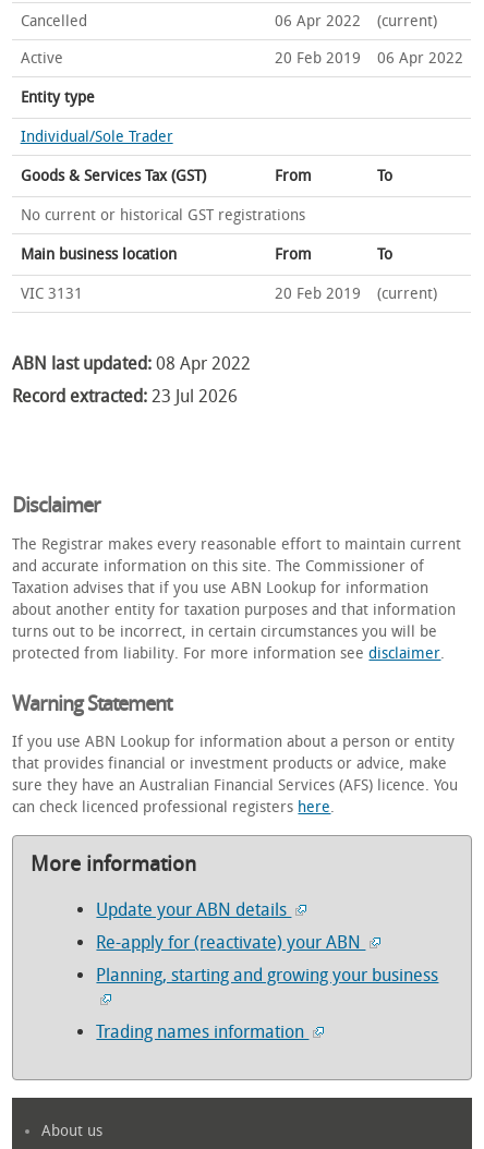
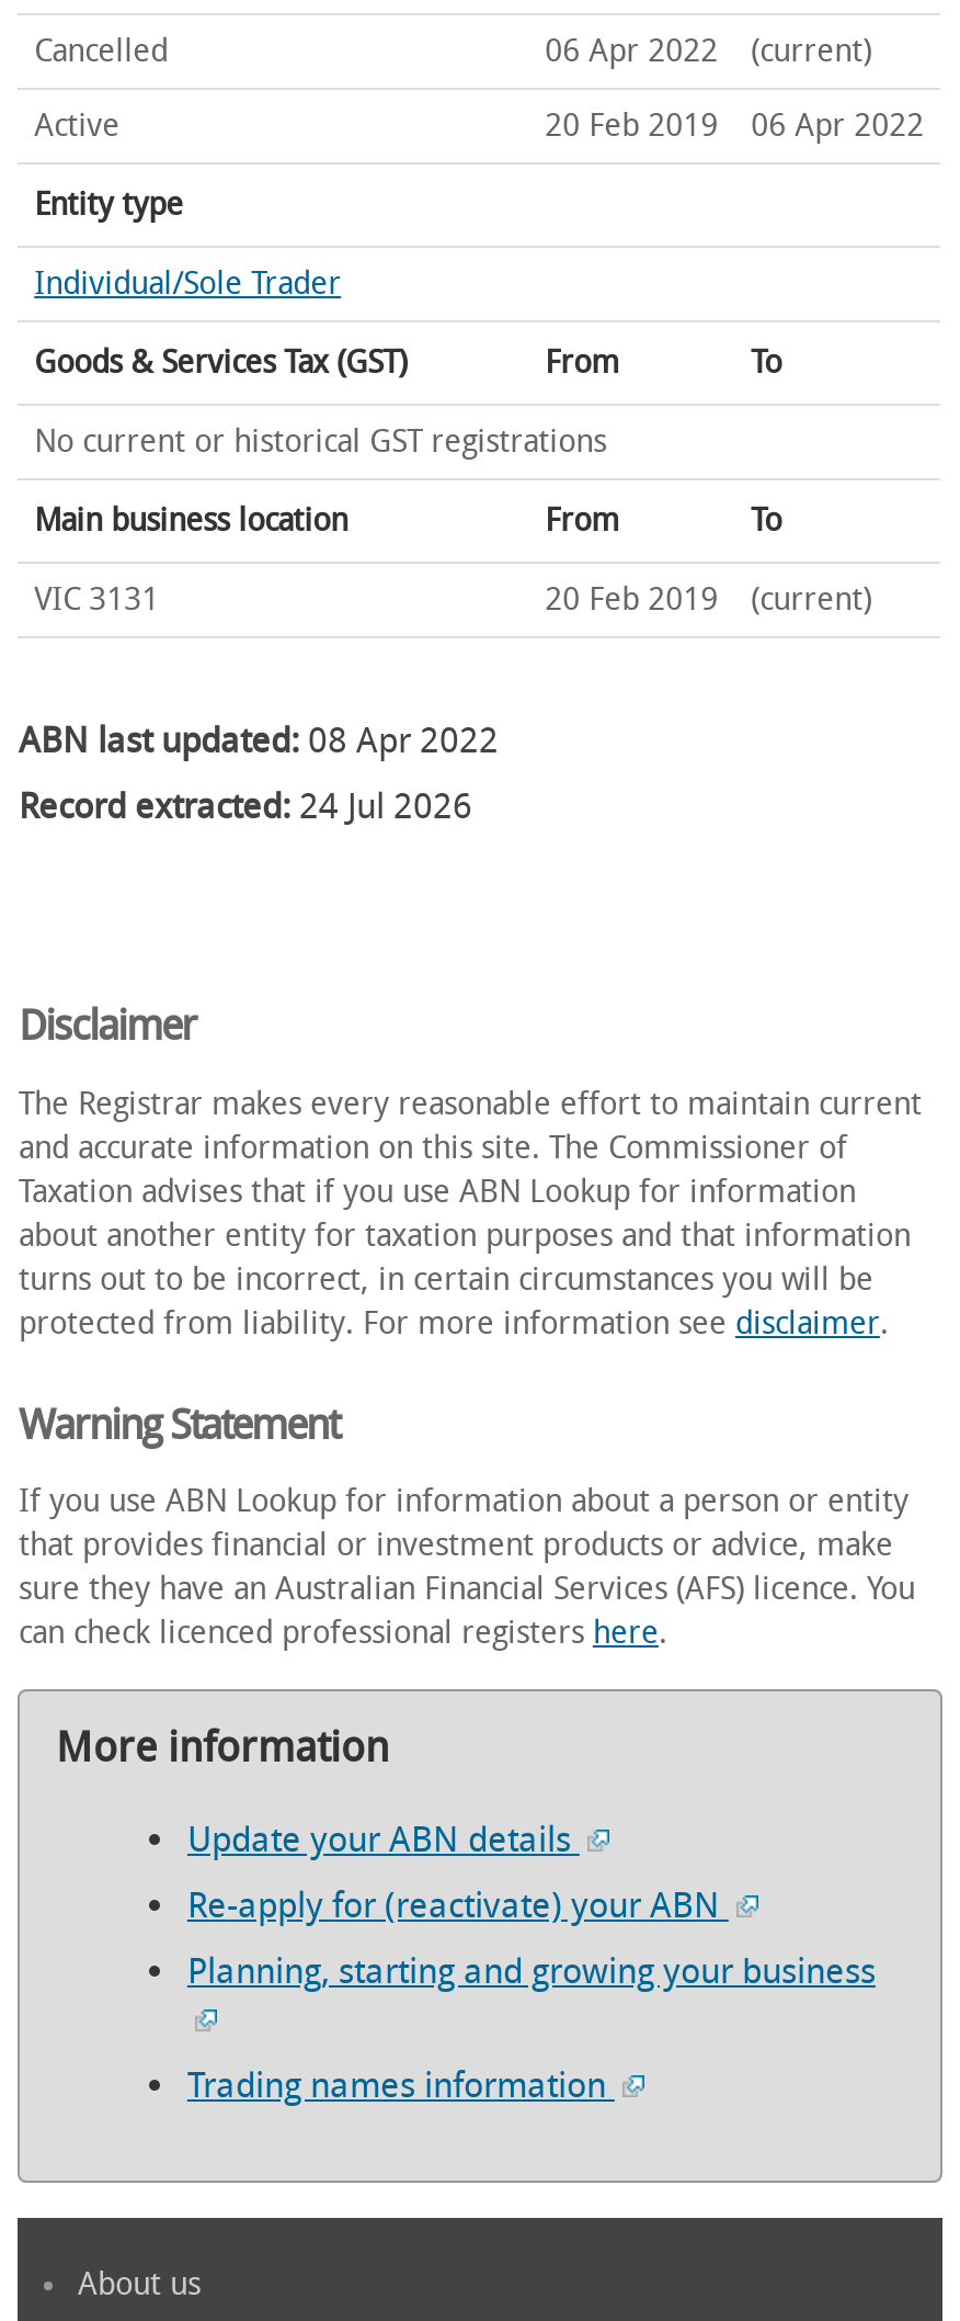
[12,386,238,407] Record extracted: 23 Jul 2026 -> [18,785,472,827] Record extracted: 24 Jul 2026

